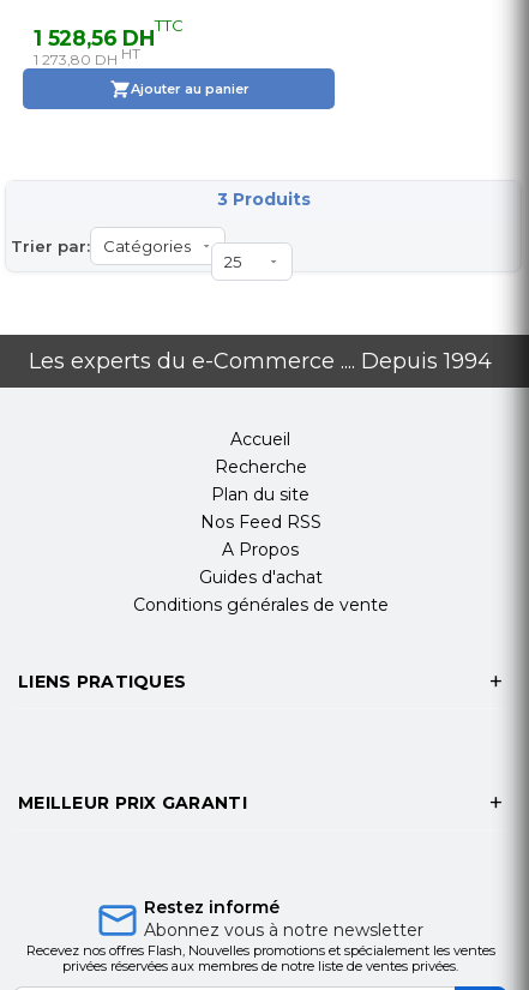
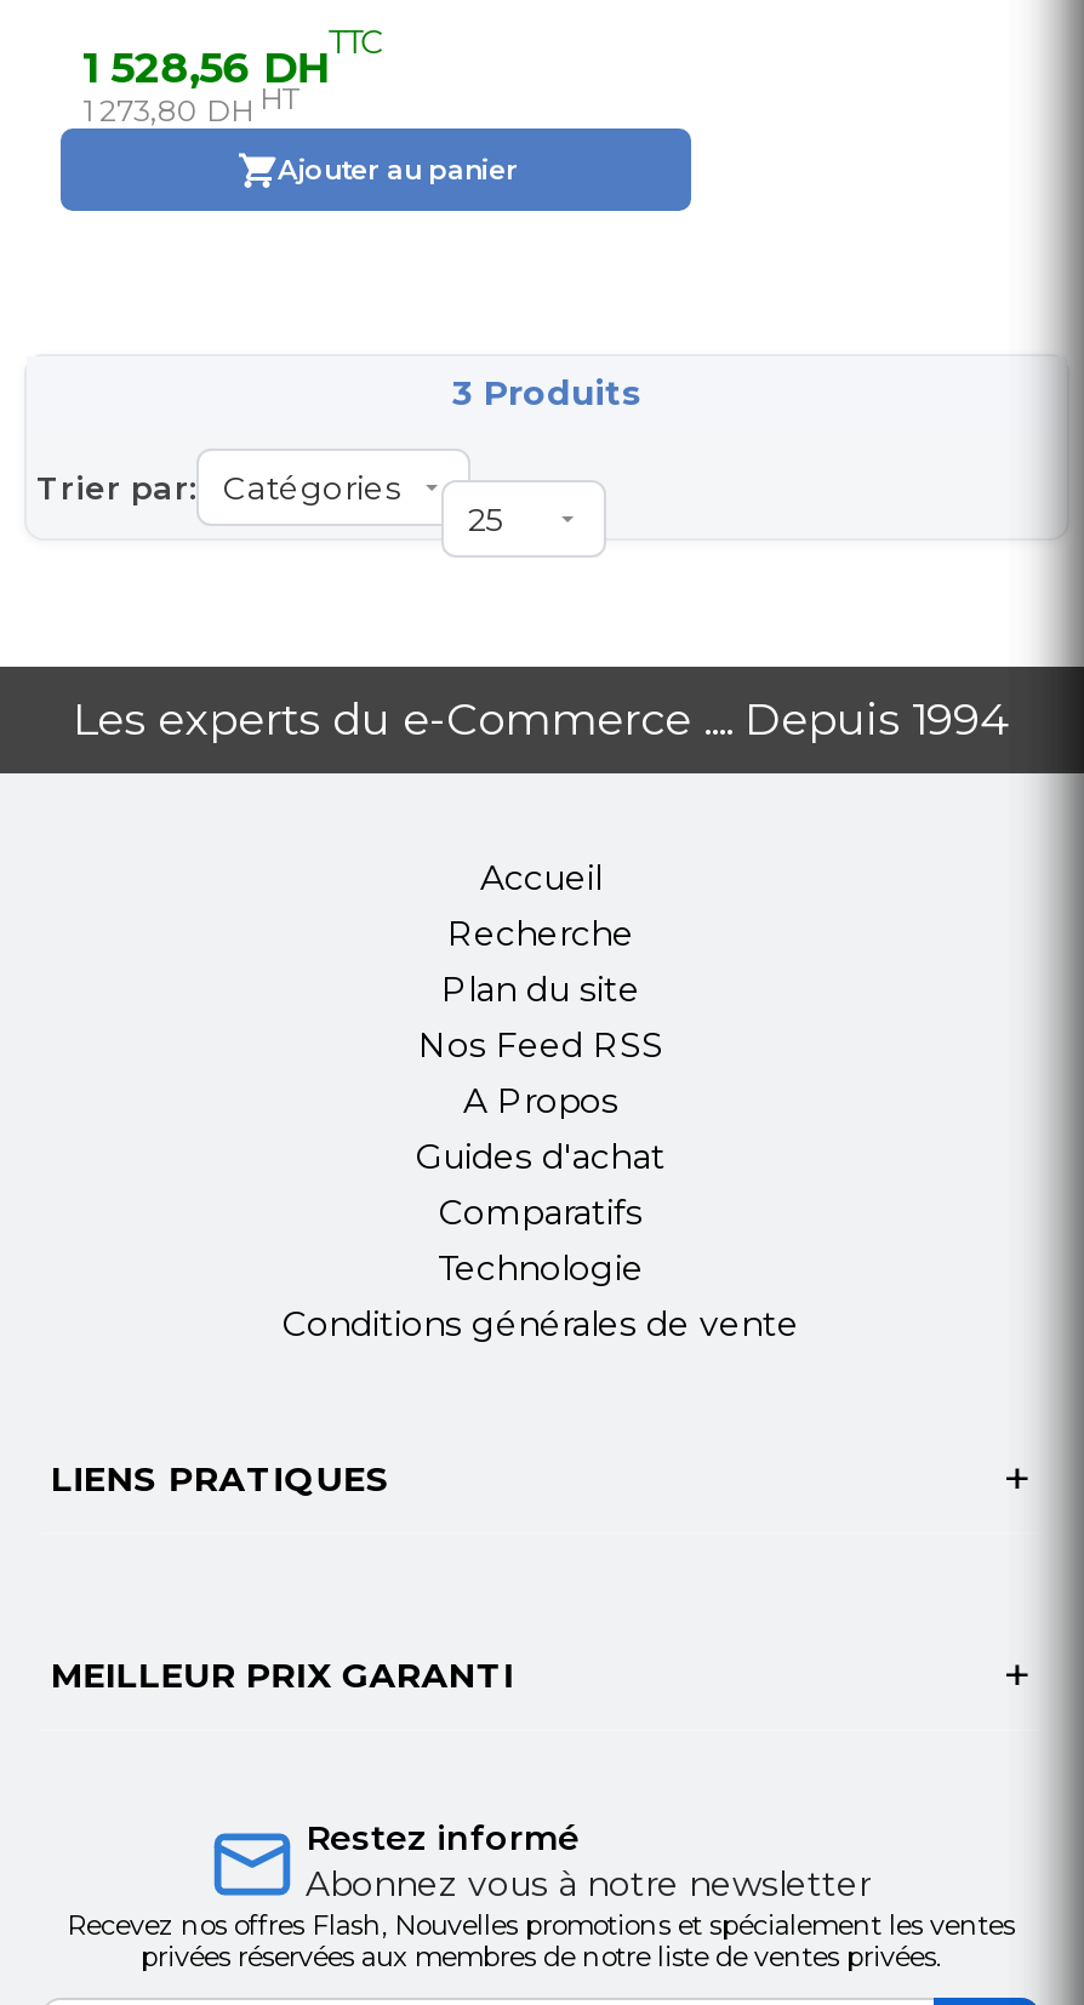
moved [18,594,388,693] -> [51,1302,799,1501]: Conditions générales de vente | LIENS PRATIQUES
none -> [438,1191,644,1290] Comparatifs | Technologie
moved [18,792,247,814] -> [51,1654,514,1698]: MEILLEUR PRIX GARANTI

